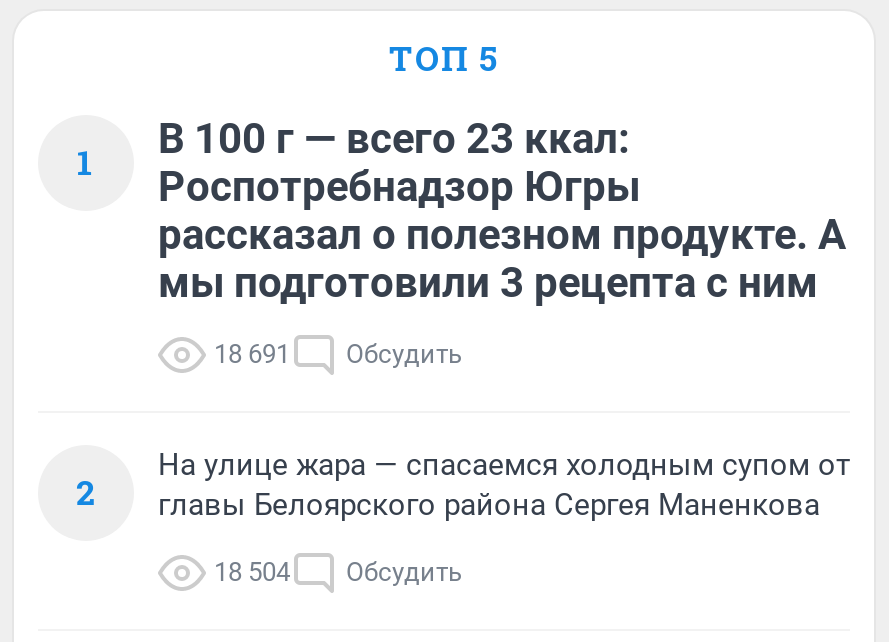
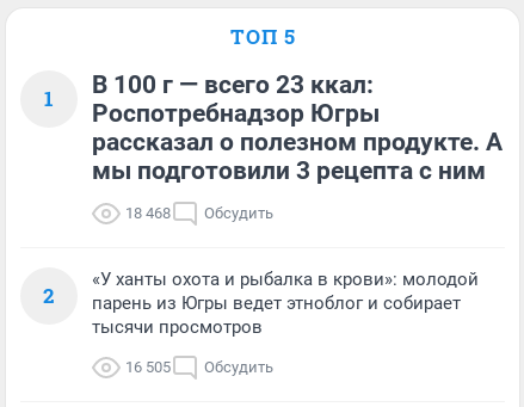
[214,340,462,370] 18 691 Обсудить -> [125,204,273,222] 18 468 Обсудить
[158,448,850,524] На улице жара — спасаемся холодным супом от | главы Белоярского района Сергея Маненкова -> [92,269,479,338] «У ханты охота и рыбалка в крови»: молодой | парень из Югры ведет этноблог и собирает | тысячи просмотров
[214,558,462,588] 18 504 Обсудить -> [125,358,273,376] 16 505 Обсудить

